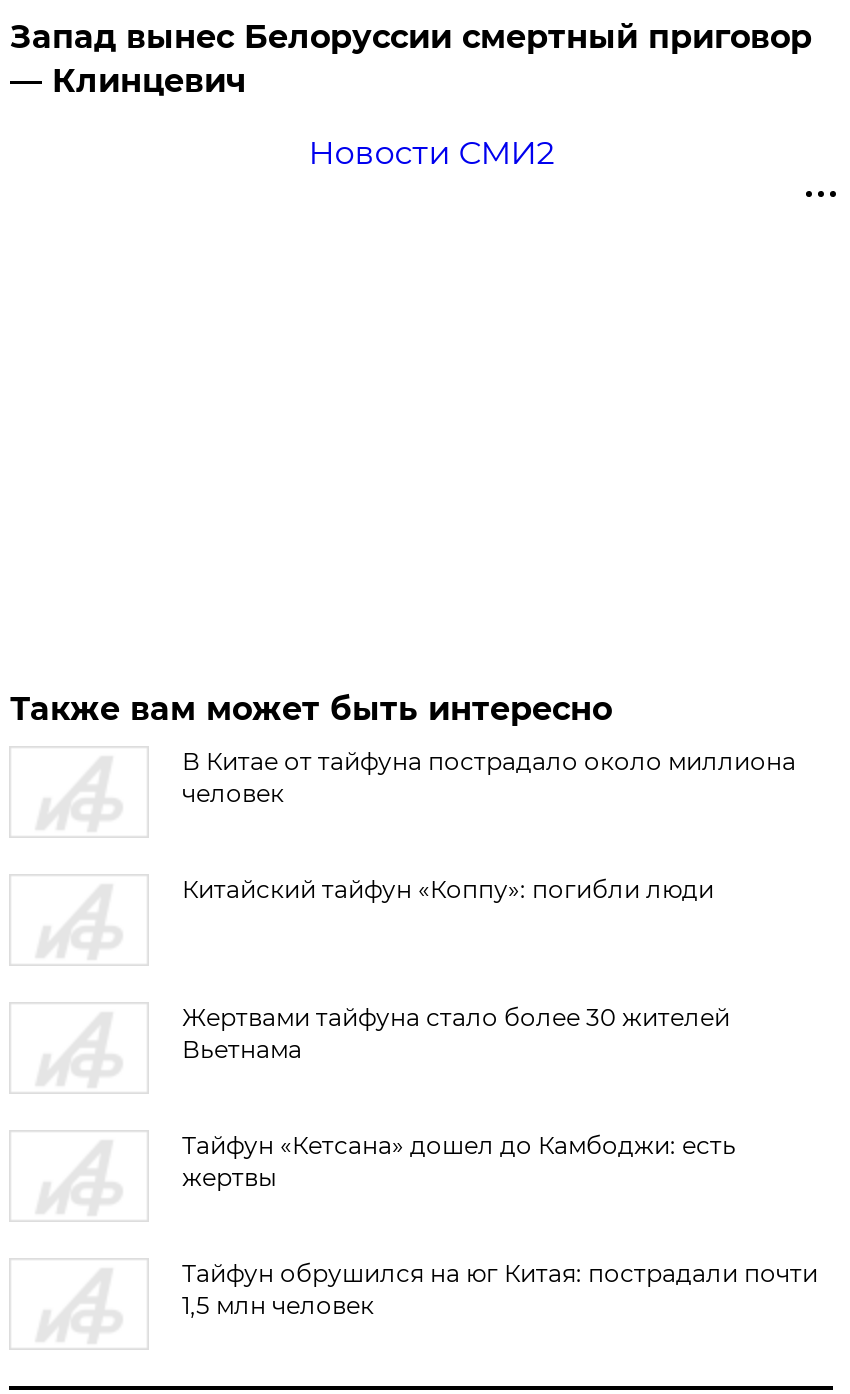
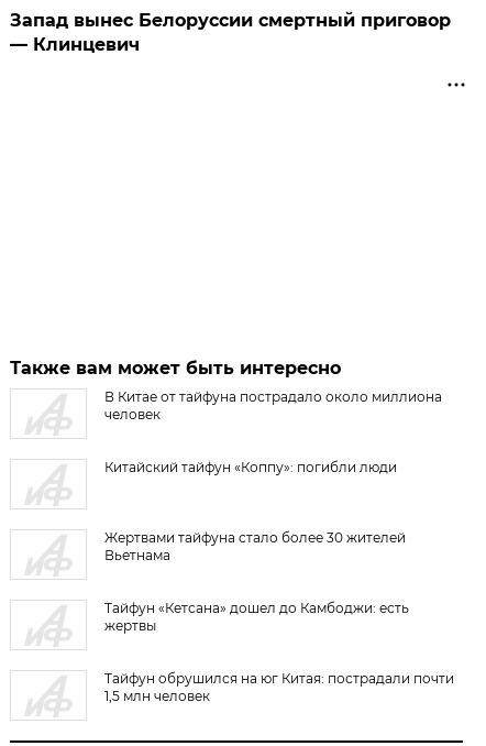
[308,134,554,172] Новости СМИ2 -> none

